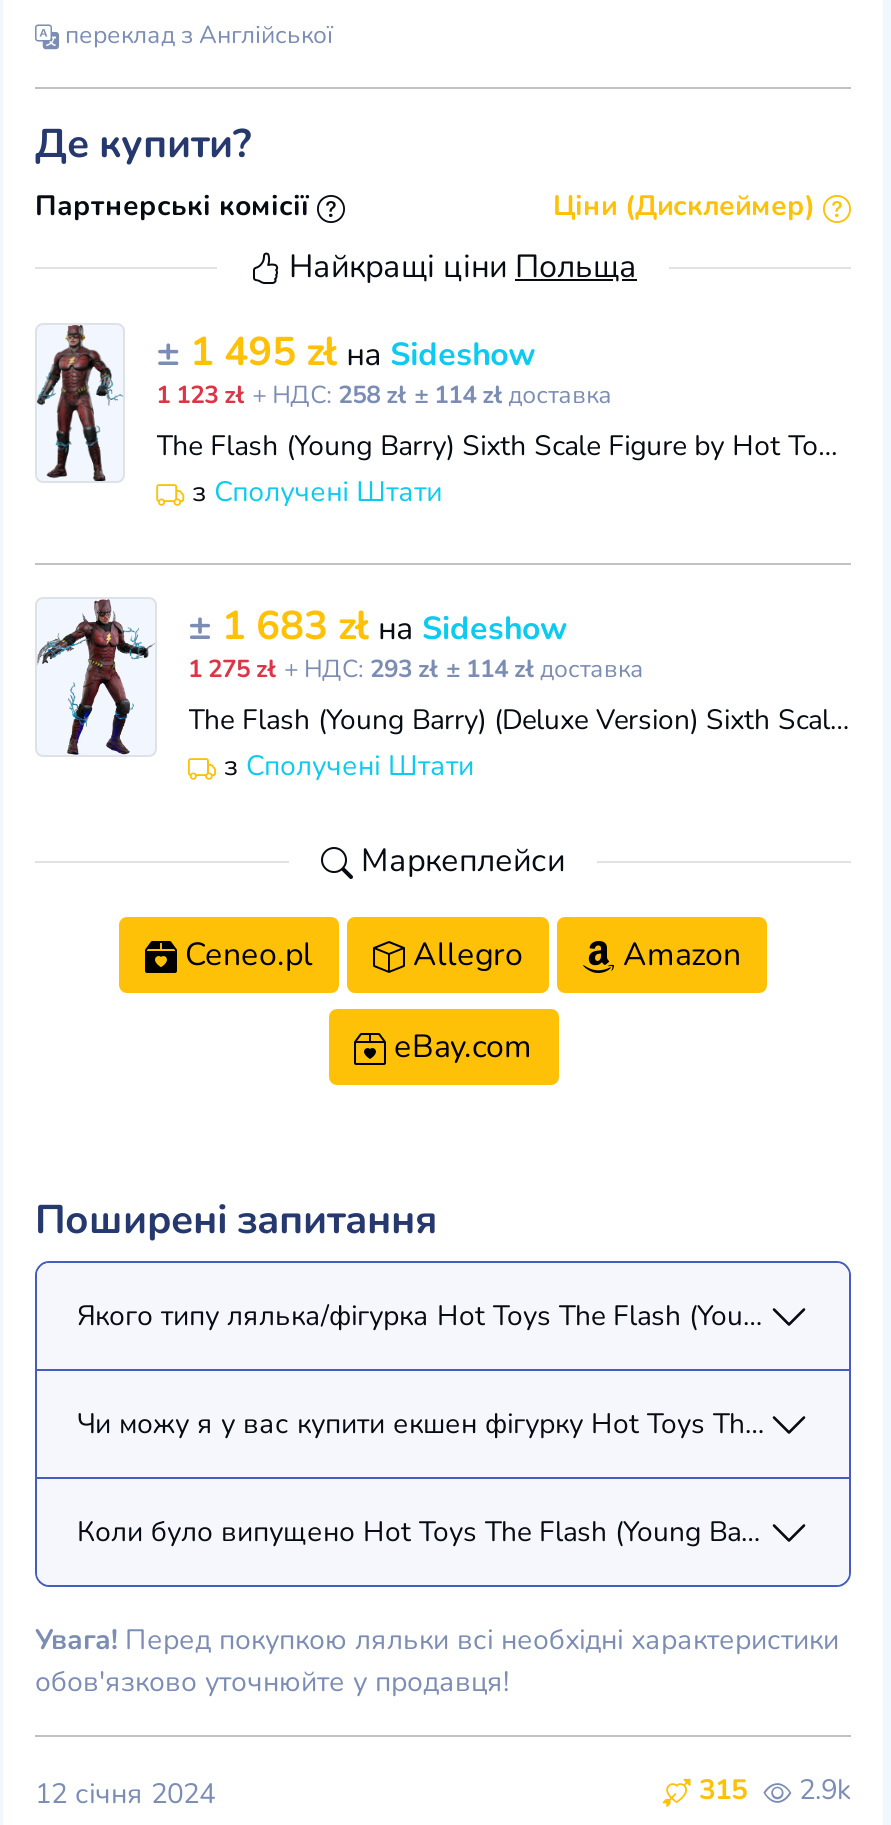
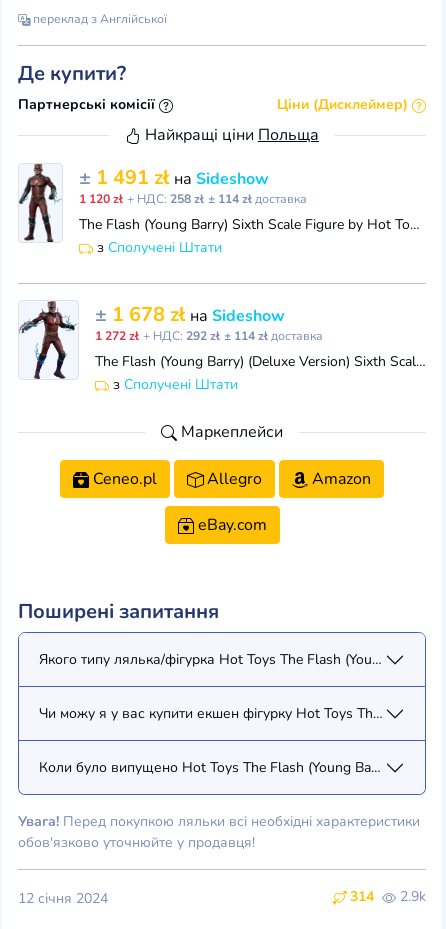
[156,325,536,379] ± 1 495 zł на Sideshow -> [79,164,269,191] ± 1 491 zł на Sideshow
[156,379,612,411] 1 123 zł + НДС: 258 zł ± 114 zł доставка -> [79,191,307,207] 1 120 zł + НДС: 258 zł ± 114 zł доставка
[188,599,568,653] ± 1 683 zł на Sideshow -> [94,301,284,328] ± 1 678 zł на Sideshow
[188,653,644,685] 1 275 zł + НДС: 293 zł ± 114 zł доставка -> [94,328,322,344] 1 272 zł + НДС: 292 zł ± 114 zł доставка
[691,1771,851,1809] 315 2.9k -> [346,887,426,906] 314 2.9k

